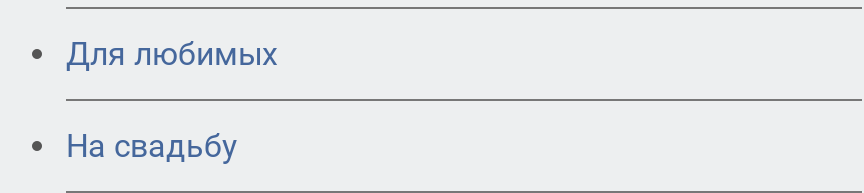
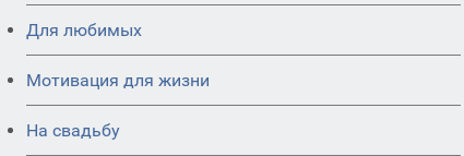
none -> [26,69,210,90] Мотивация для жизни

